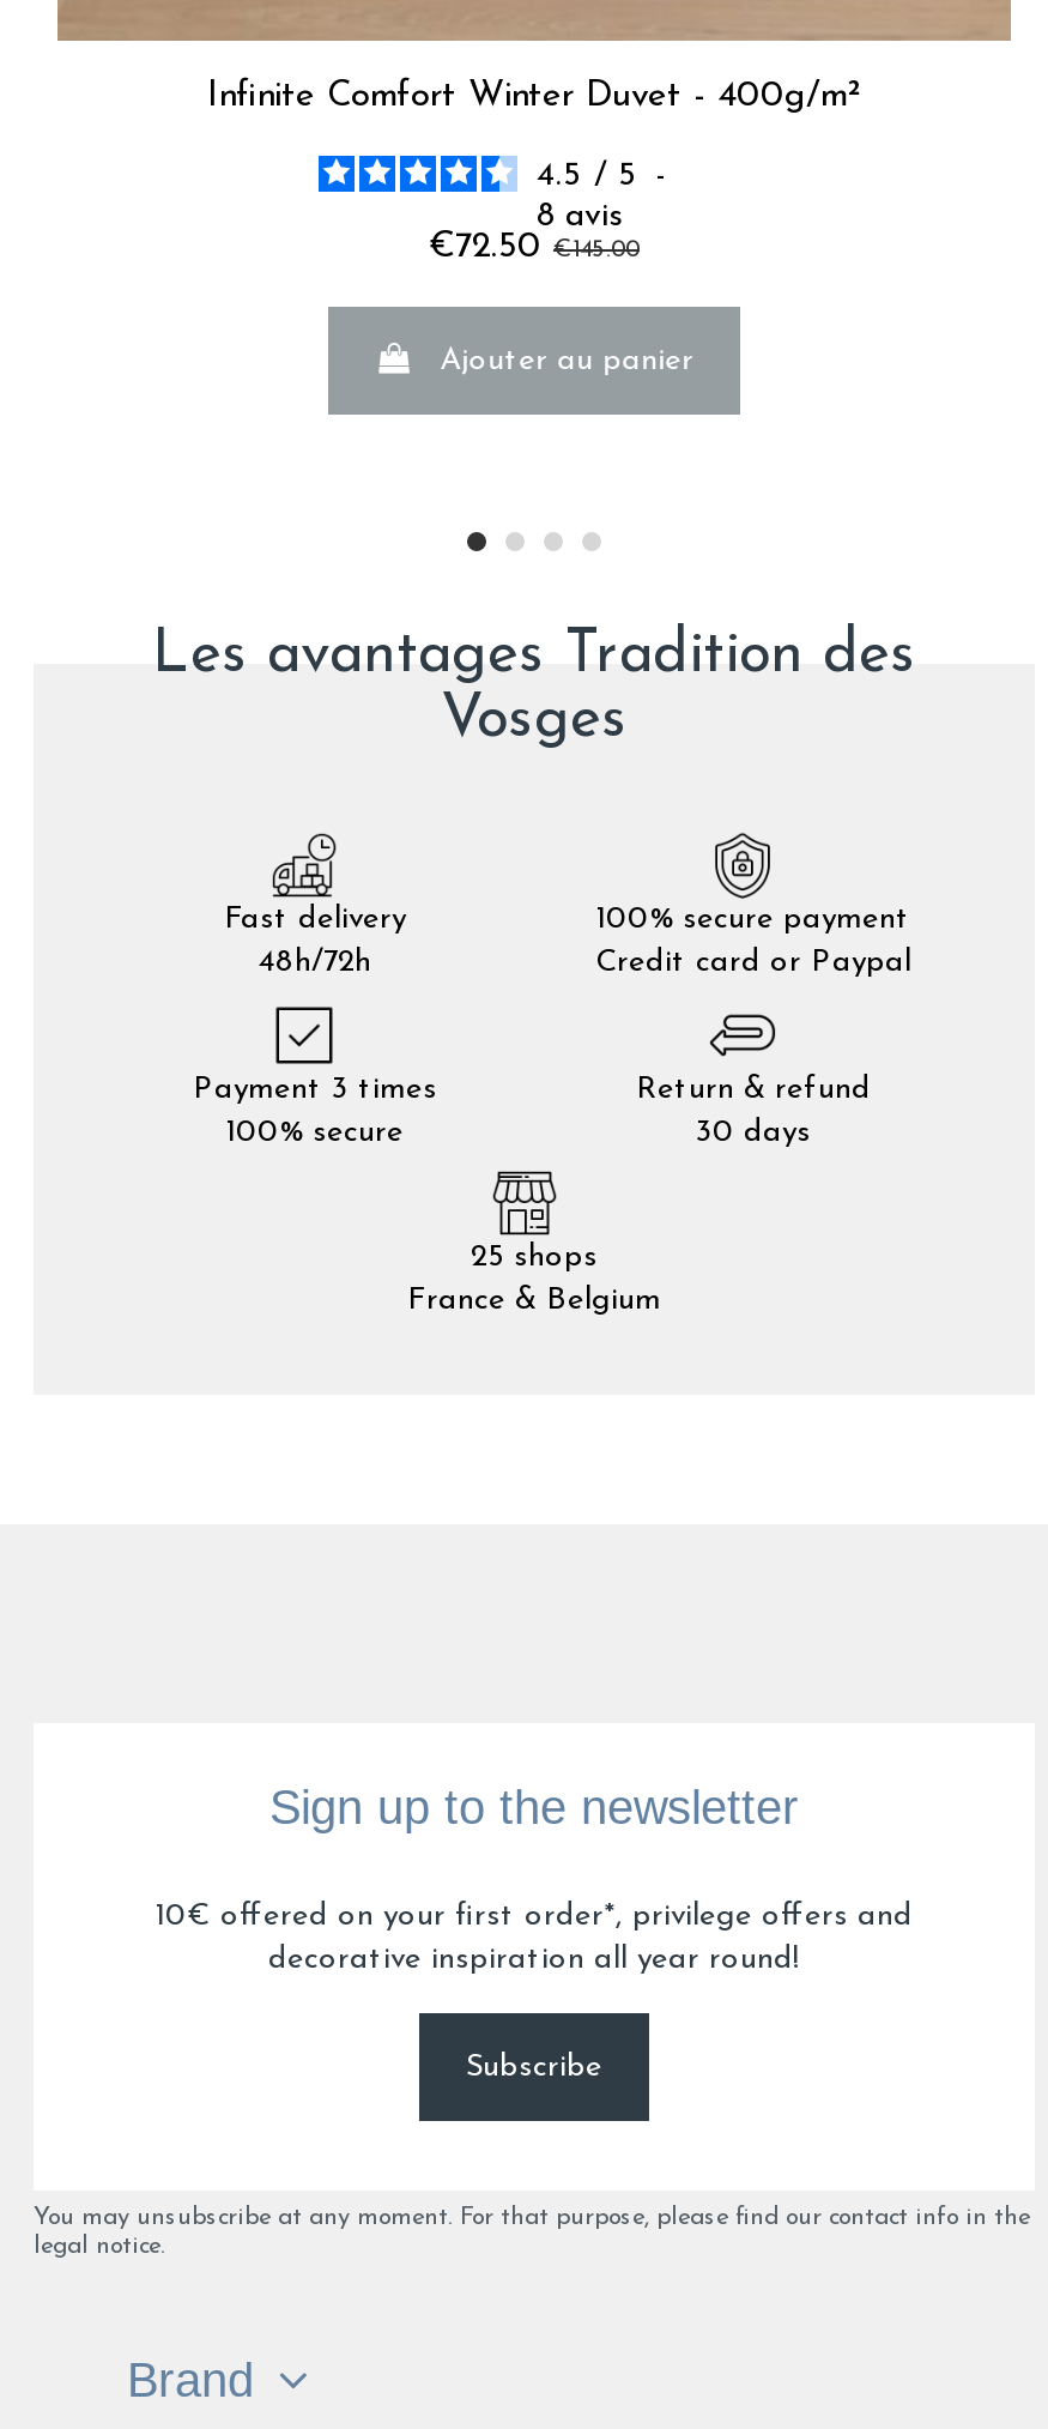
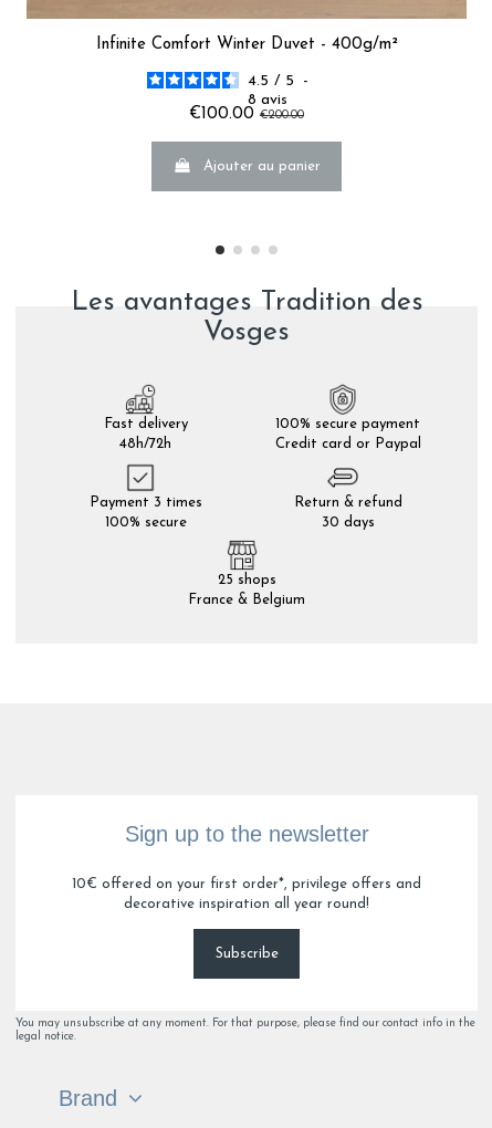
[429,230,640,266] €72.50 €145.00 -> [189,106,304,123] €100.00 €200.00

